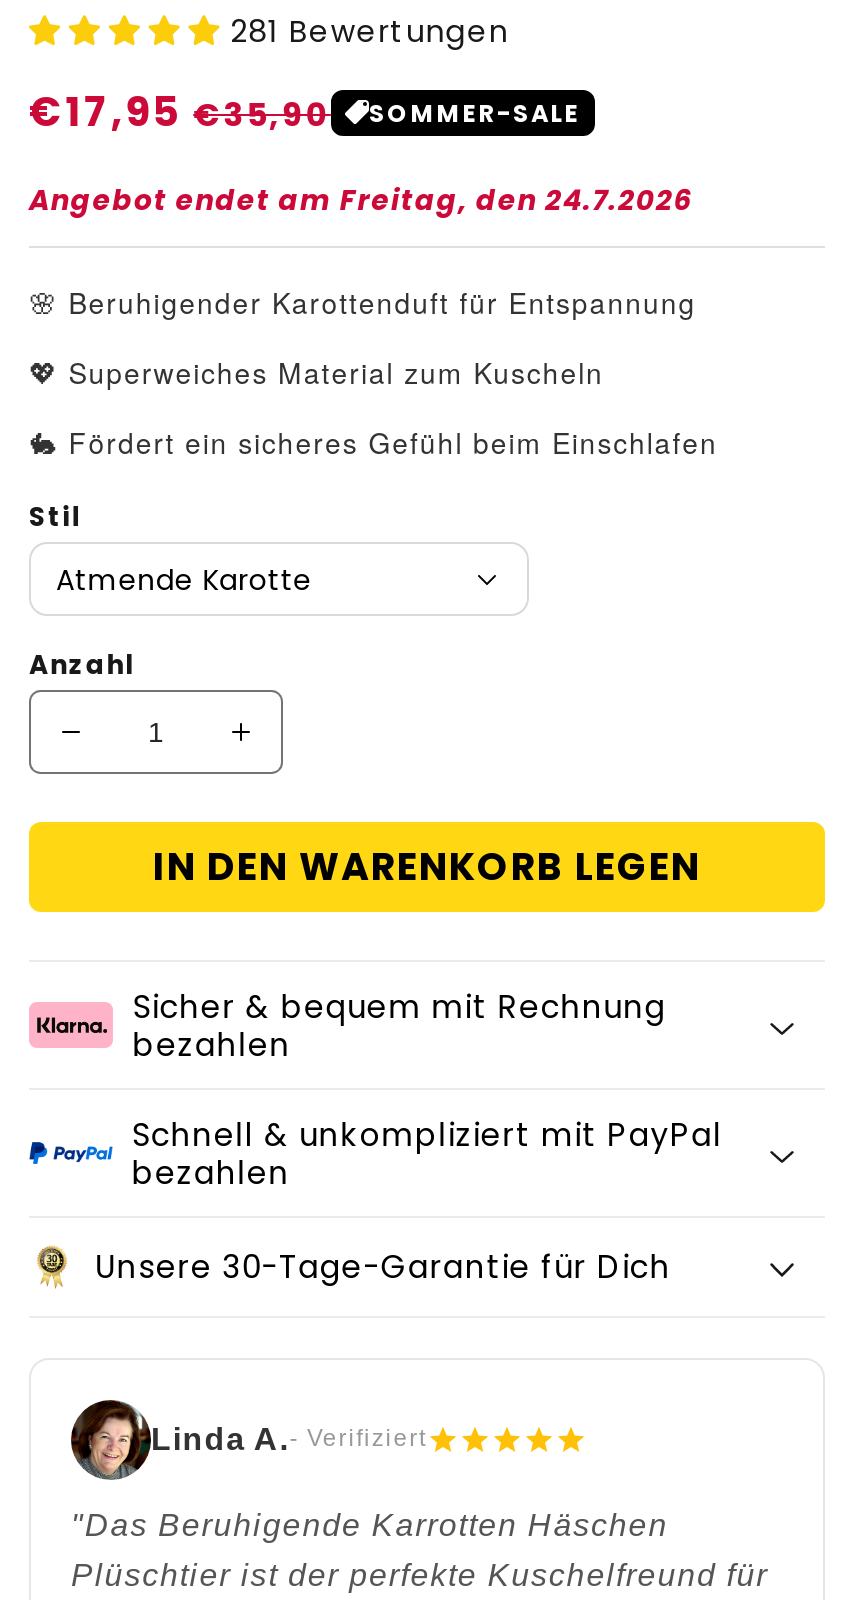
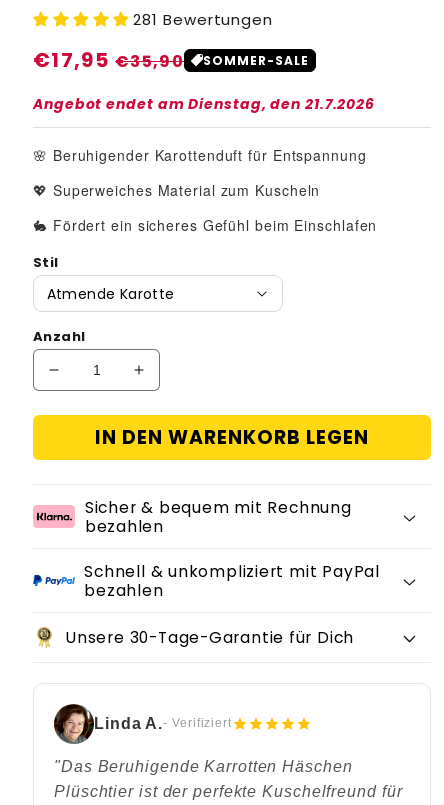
[29,180,693,220] Angebot endet am Freitag, den 24.7.2026 -> [33,94,375,114] Angebot endet am Dienstag, den 21.7.2026

